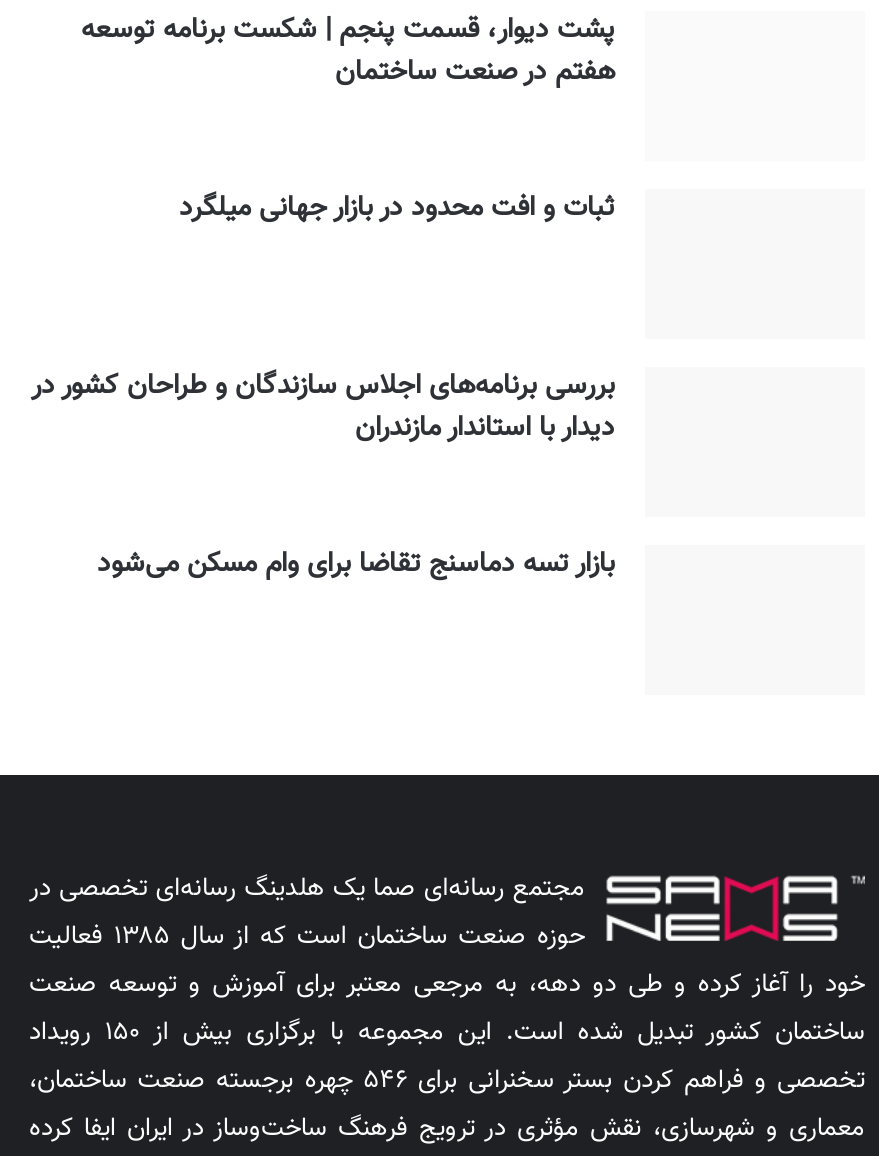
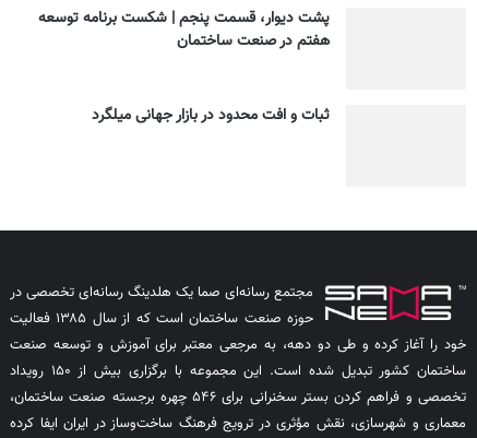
[31,365,615,587] بررسی برنامه‌های اجلاس سازندگان و طراحان کشور در | دیدار با استاندار مازندران | بازار تسه دماسنج تقاضا برای وام مسکن می‌شود -> none

